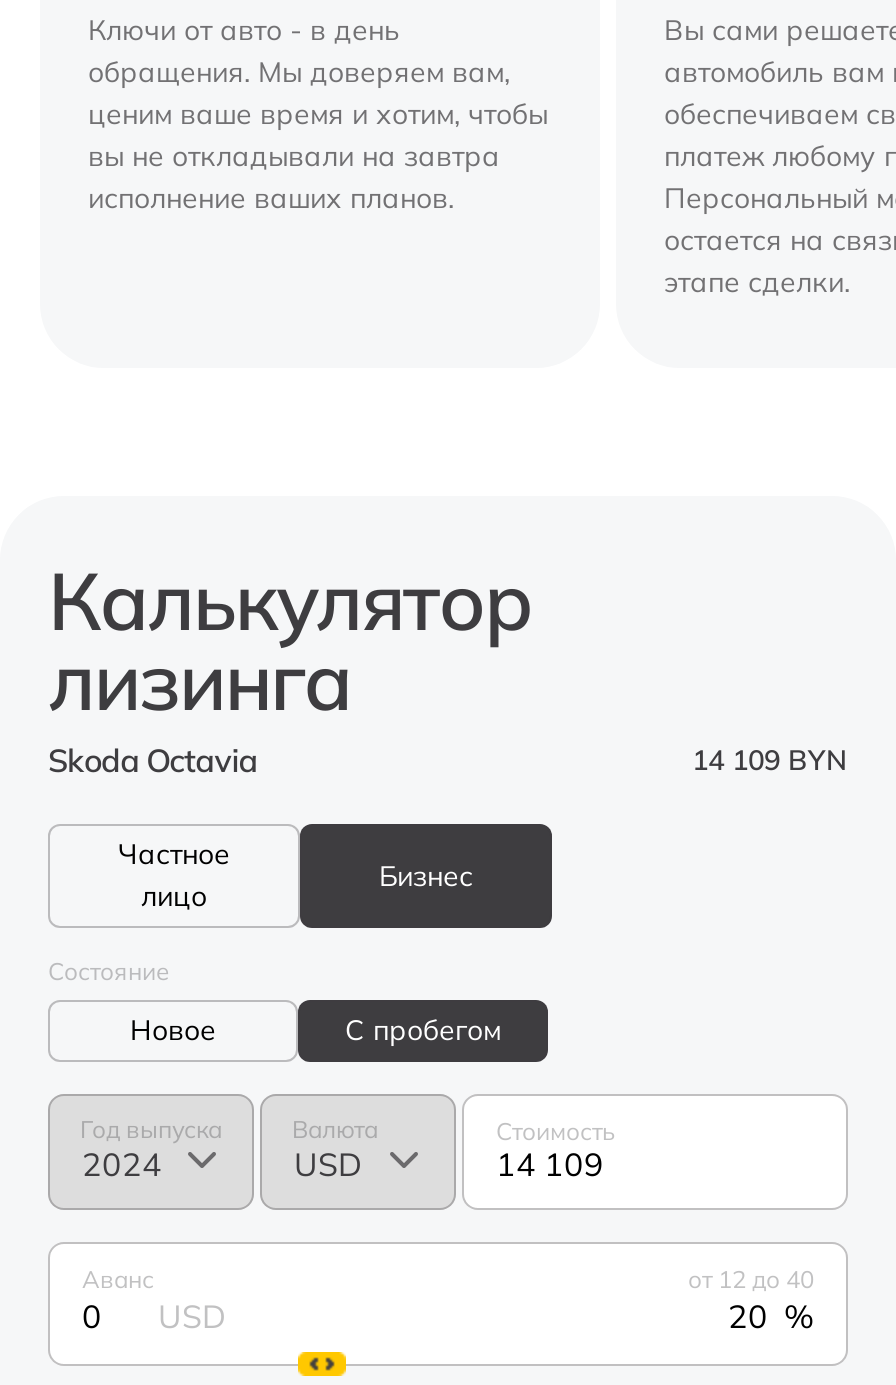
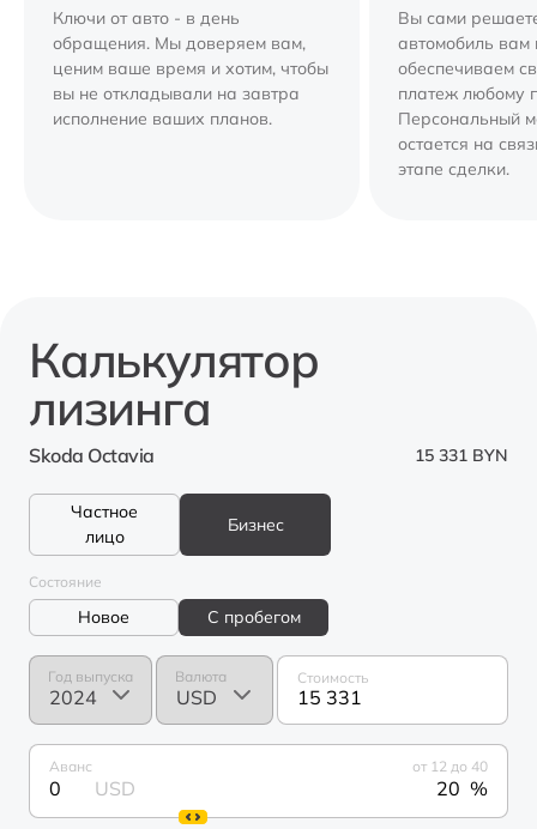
[692,742,848,778] 14 109 BYN -> [415,444,508,466] 15 331 BYN
[496,1144,604,1184] 14 109 -> [297,685,362,709] 15 331

